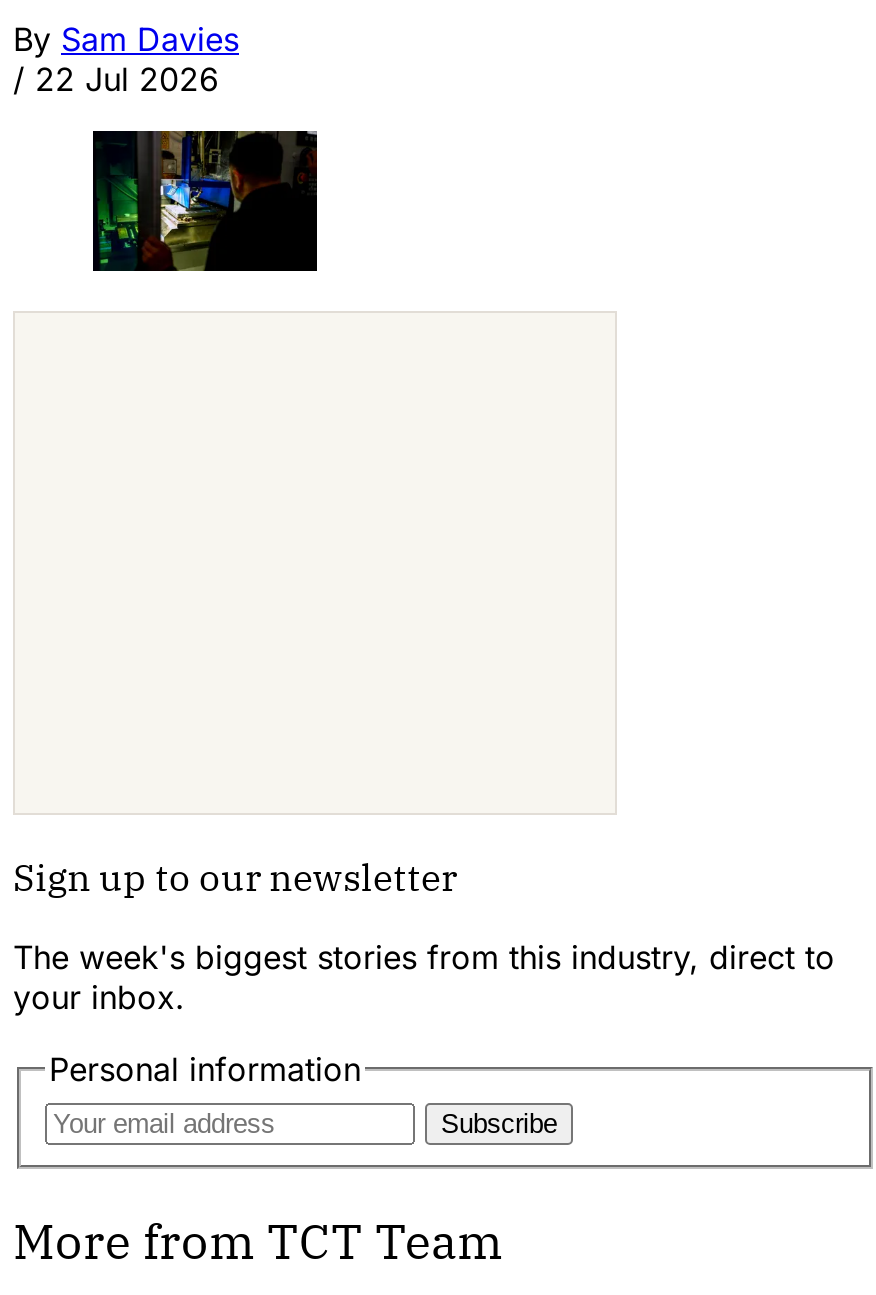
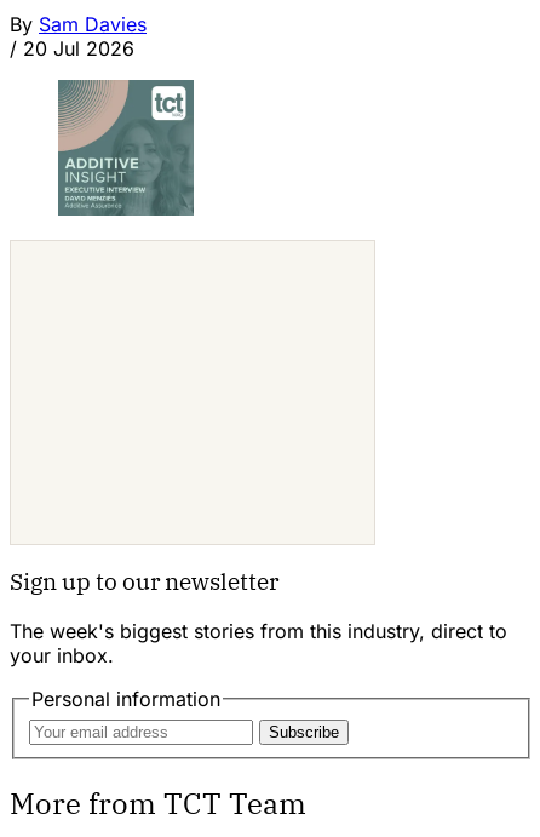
[13,59,219,99] / 22 Jul 2026 -> [10,36,134,60] / 20 Jul 2026
[91,129,319,273] [image] -> [57,79,195,217] [image]

